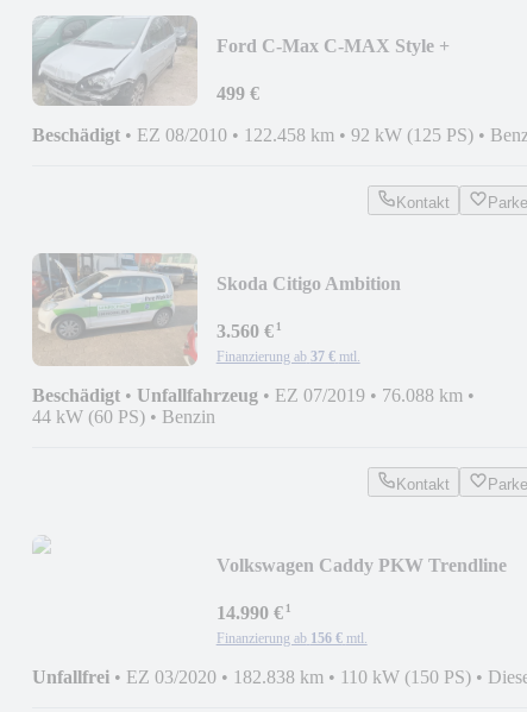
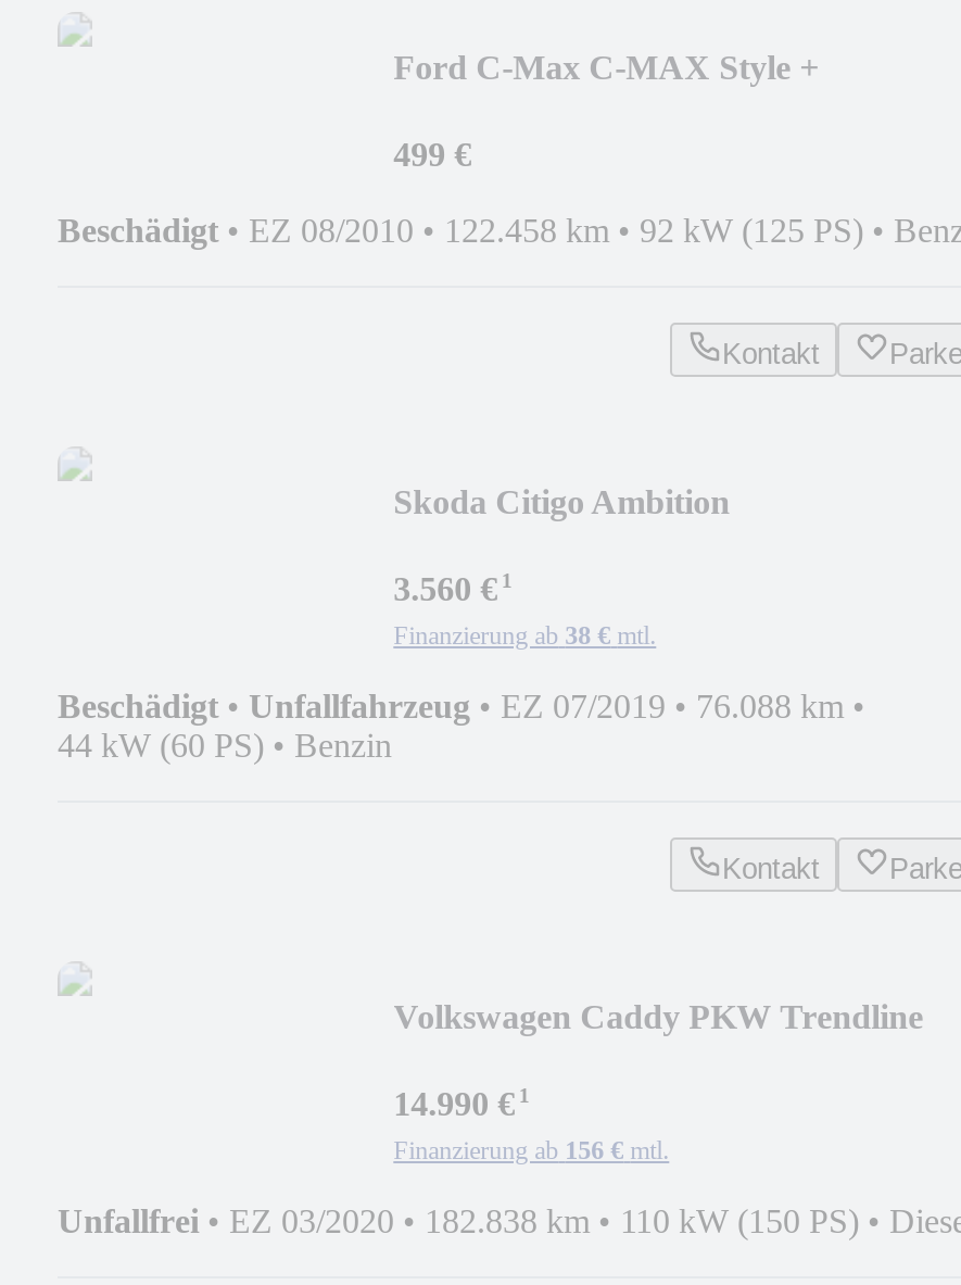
[31,14,199,107] [image] -> none
[31,252,199,367] [image] -> none
[216,348,360,365] Finanzierung ab 37 € mtl. -> [394,620,656,650] Finanzierung ab 38 € mtl.

